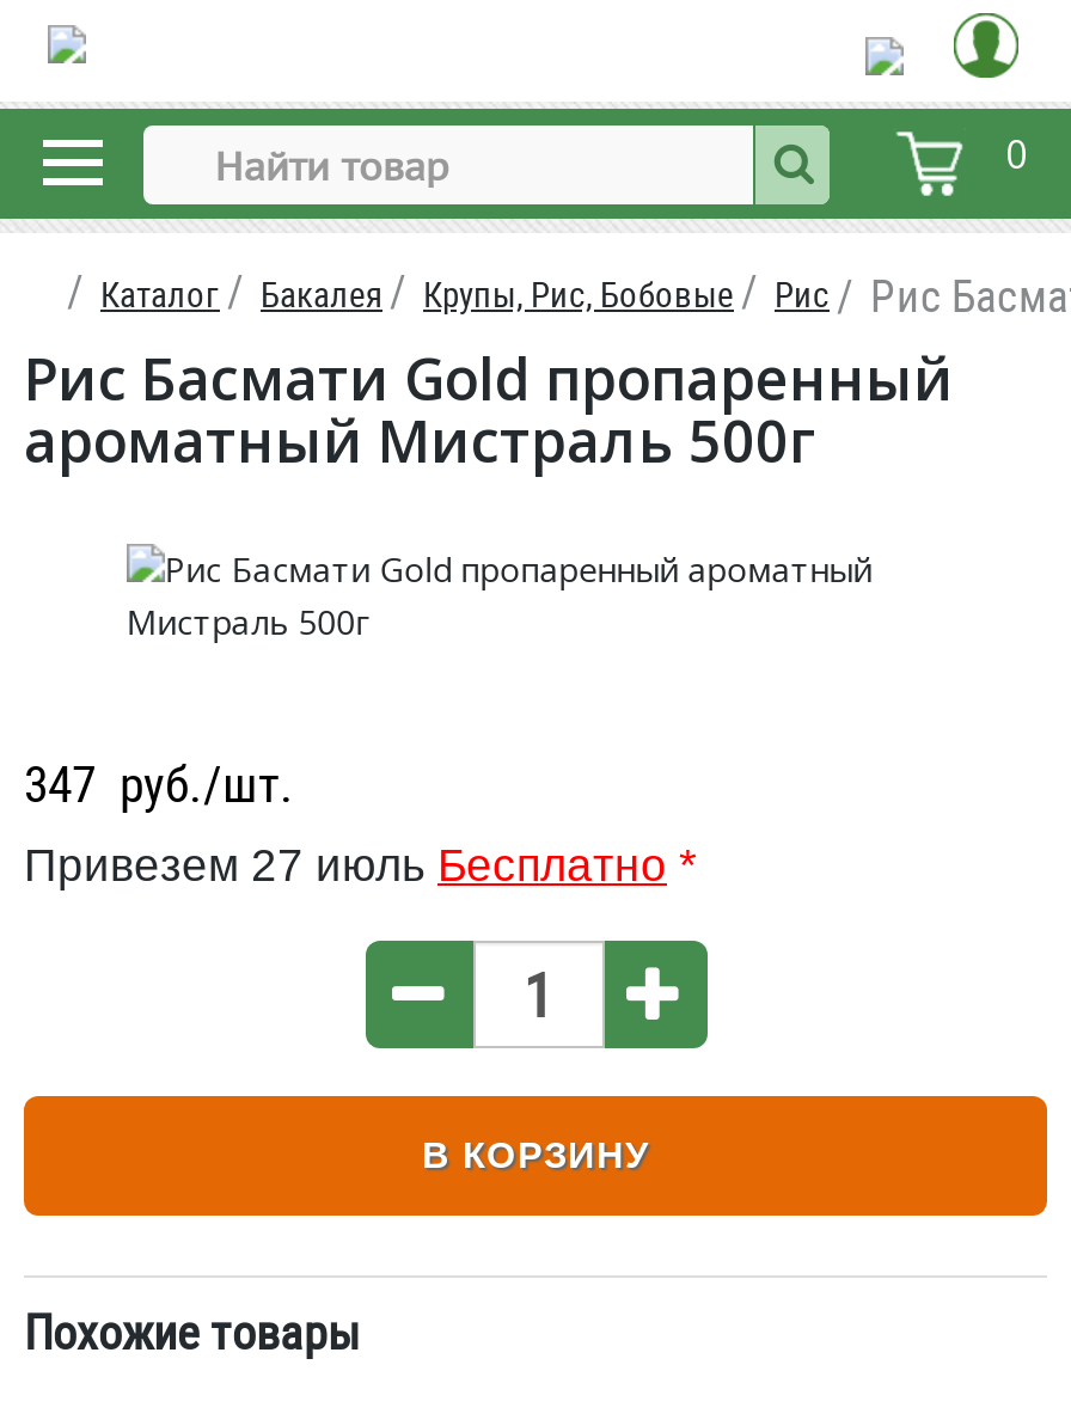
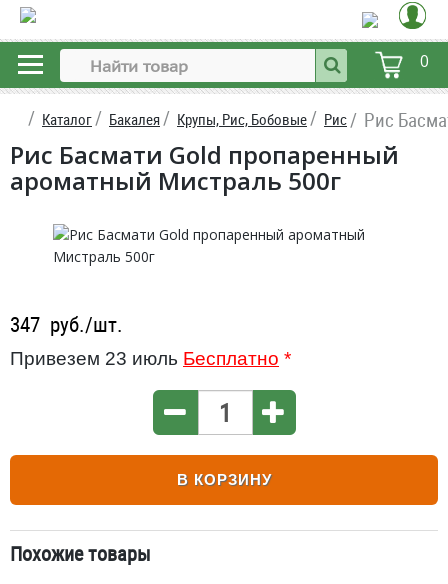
[24,840,696,891] Привезем 27 июль Бесплатно * -> [10,348,291,369] Привезем 23 июль Бесплатно *

